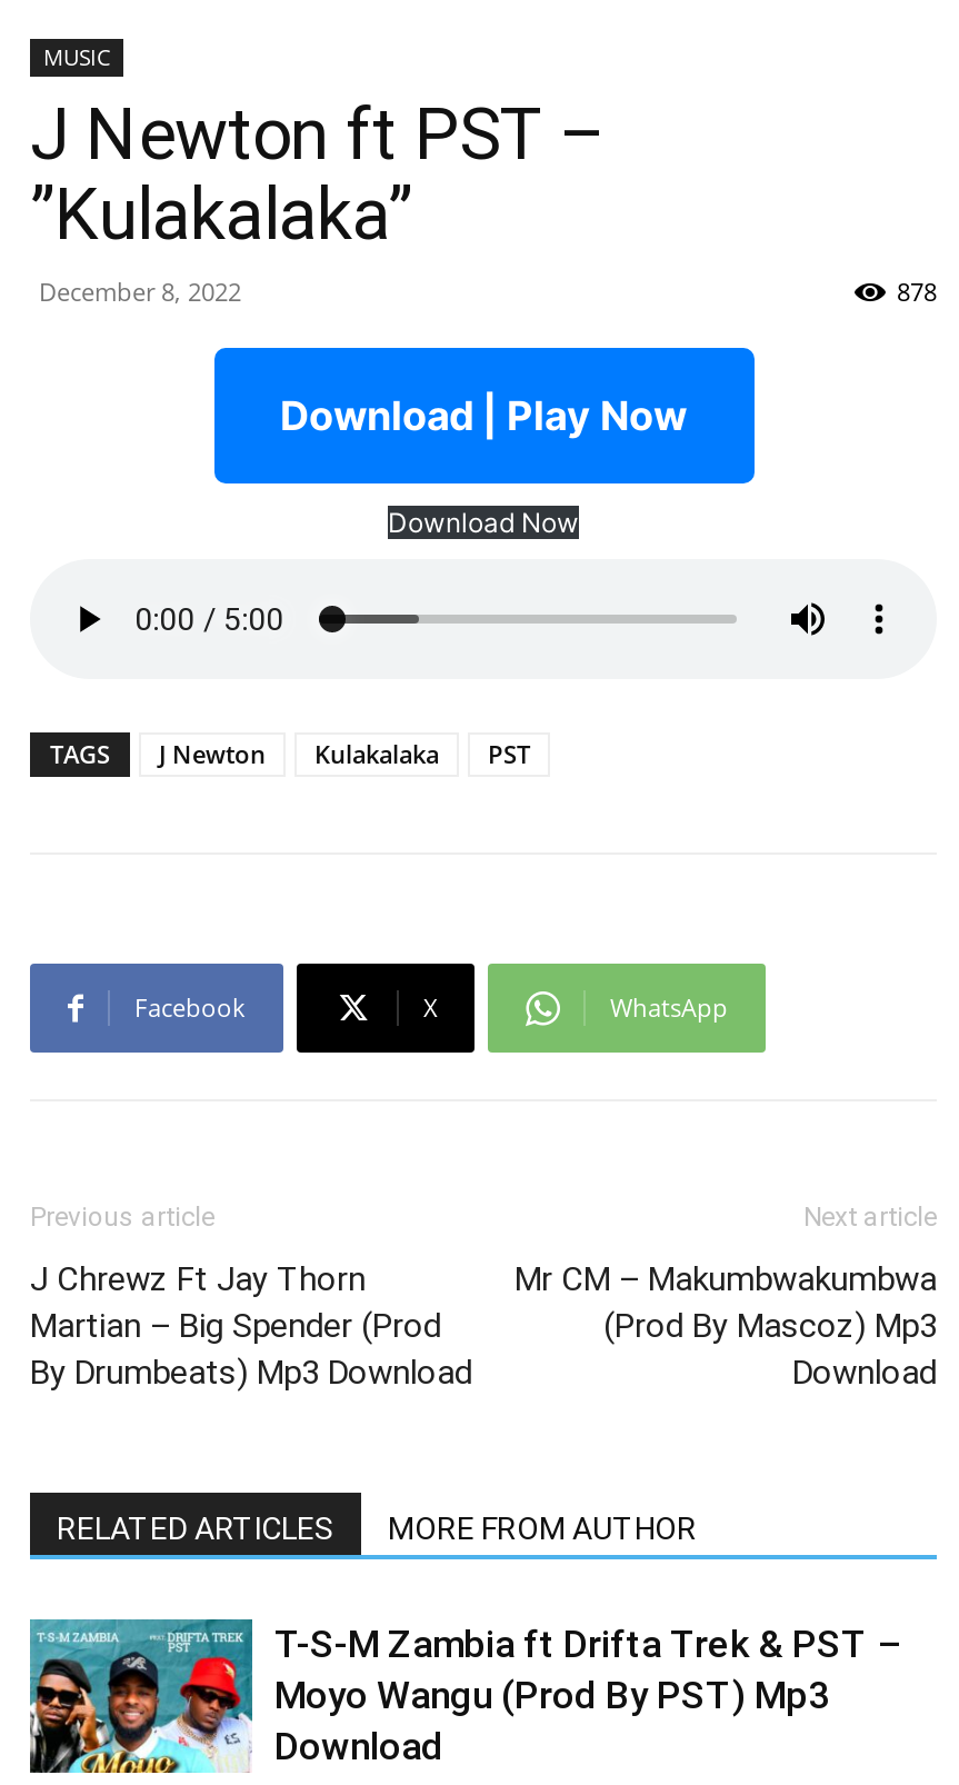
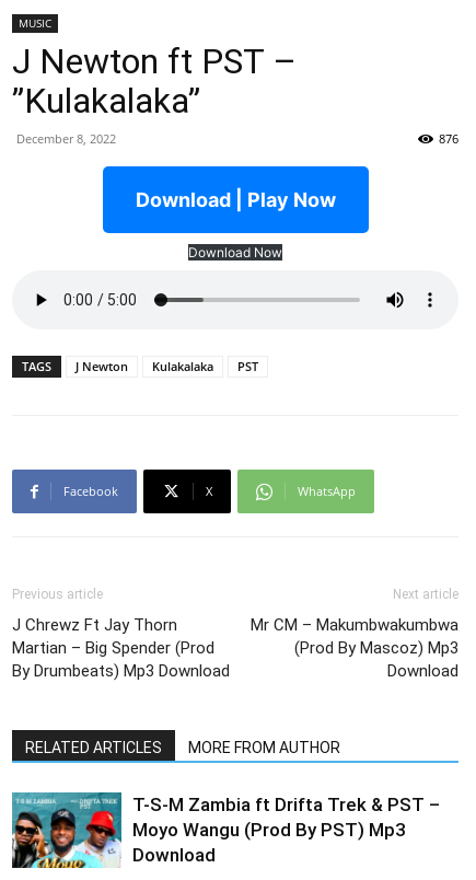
[897,275,937,308] 878 -> [439,130,458,147] 876

